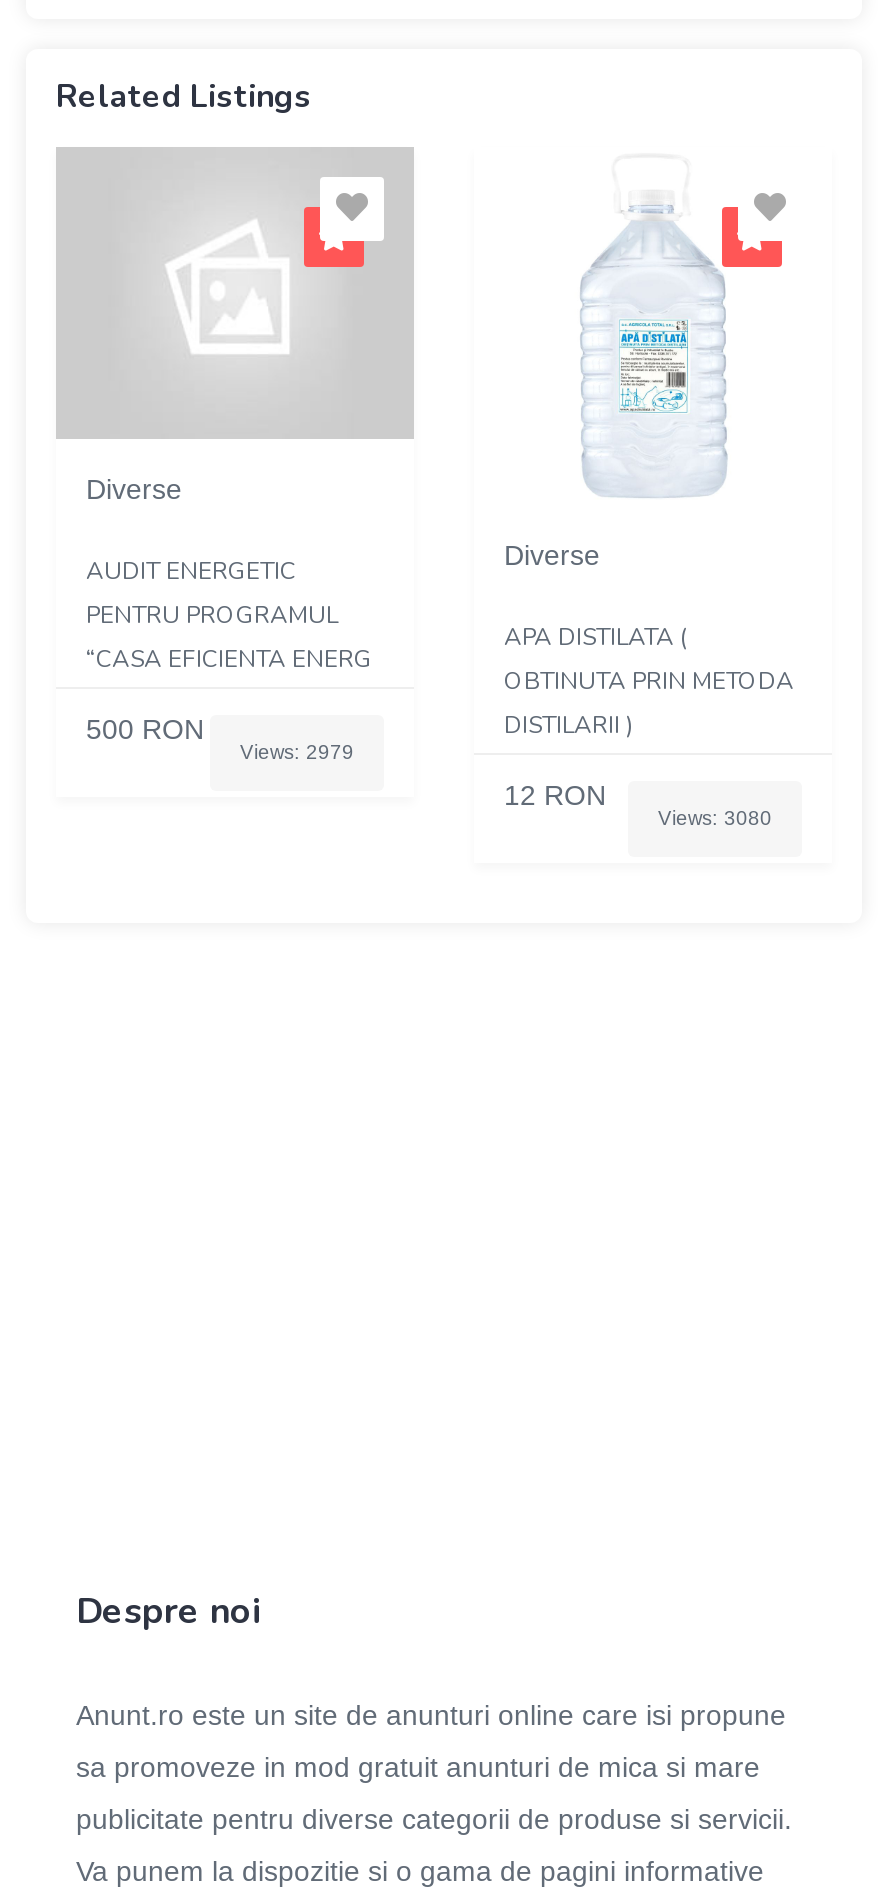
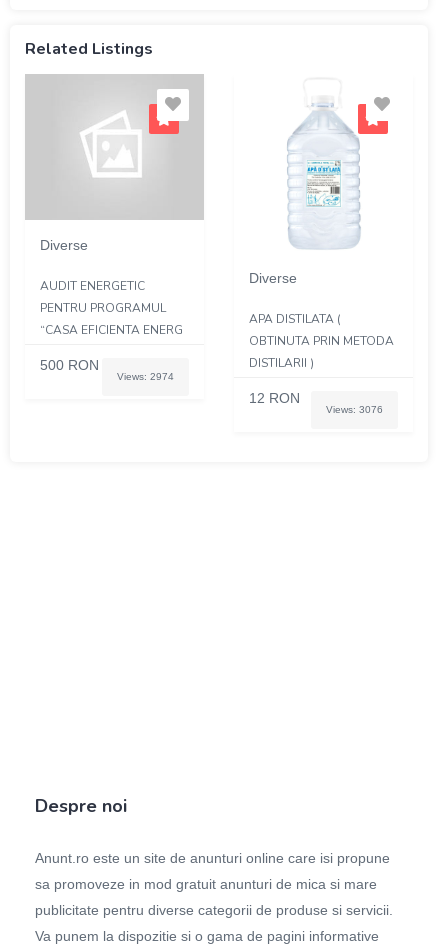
[240,740,354,762] Views: 2979 -> [117,371,174,382] Views: 2974
[658,807,772,829] Views: 3080 -> [326,404,383,415] Views: 3076

